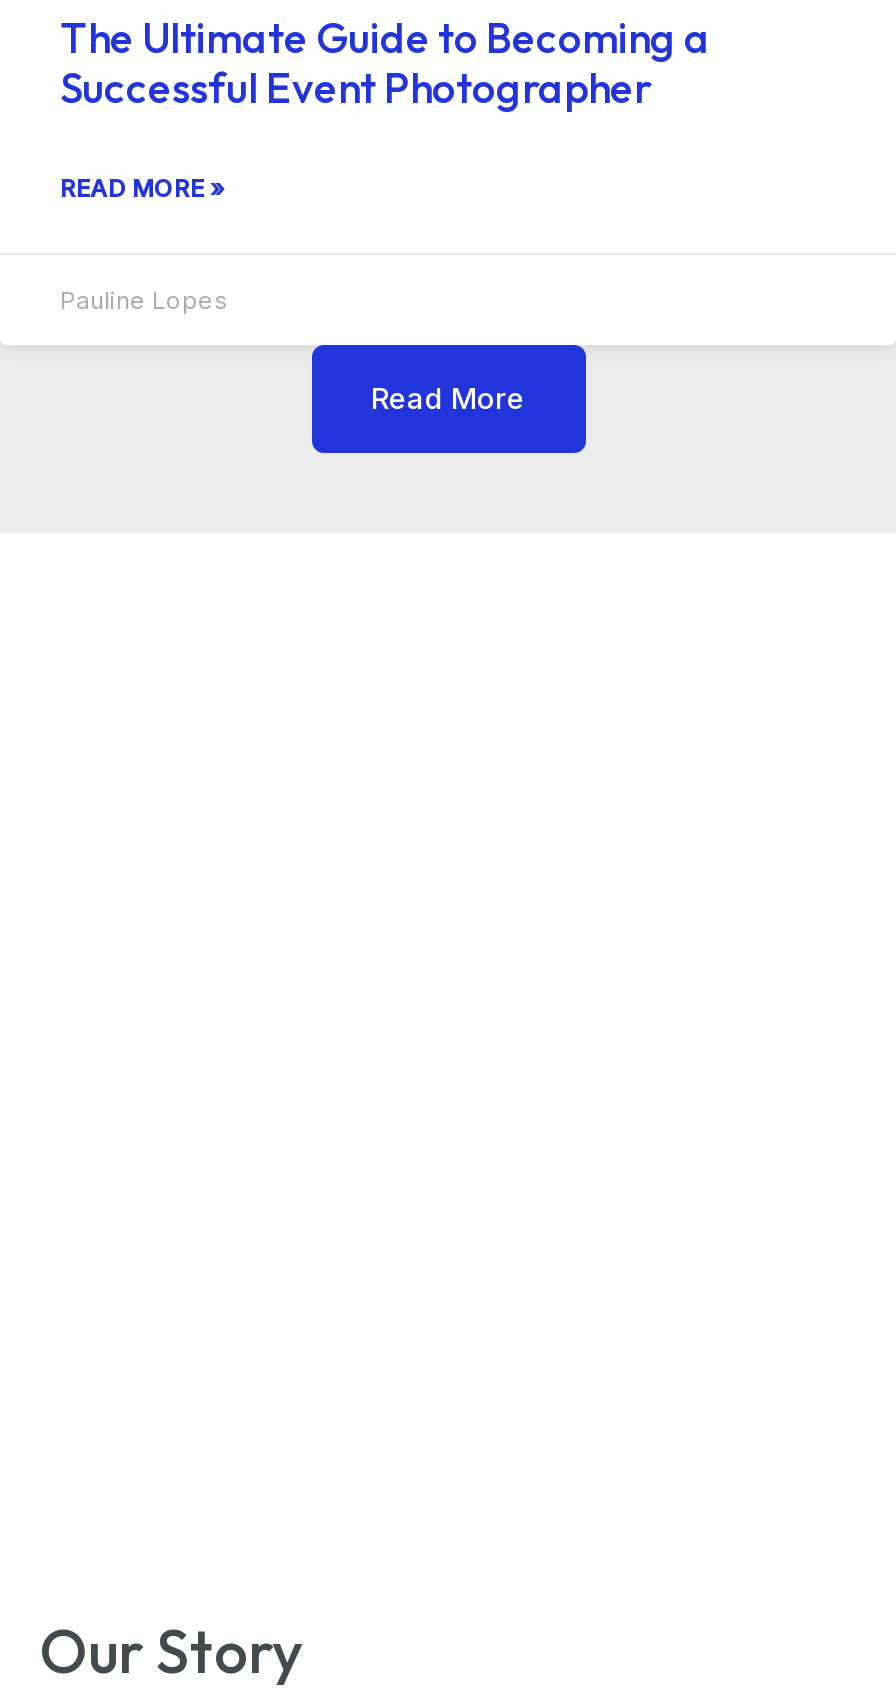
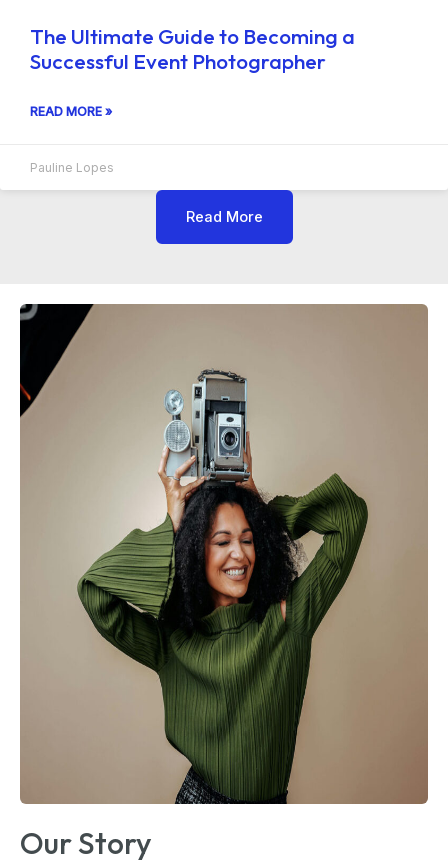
none -> [19,303,429,805] [image]

